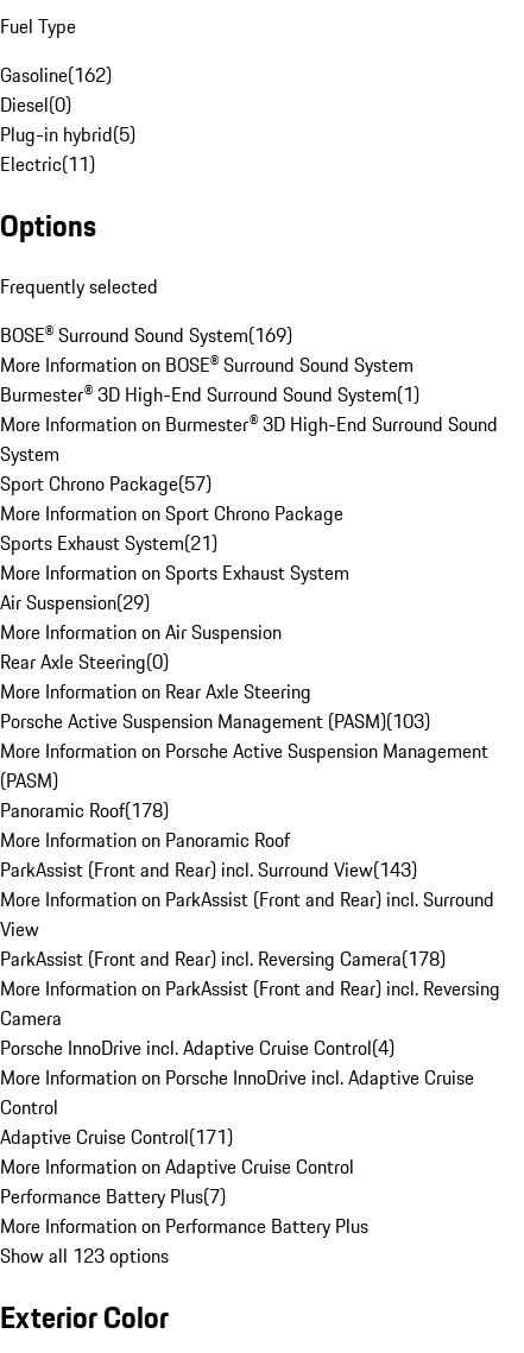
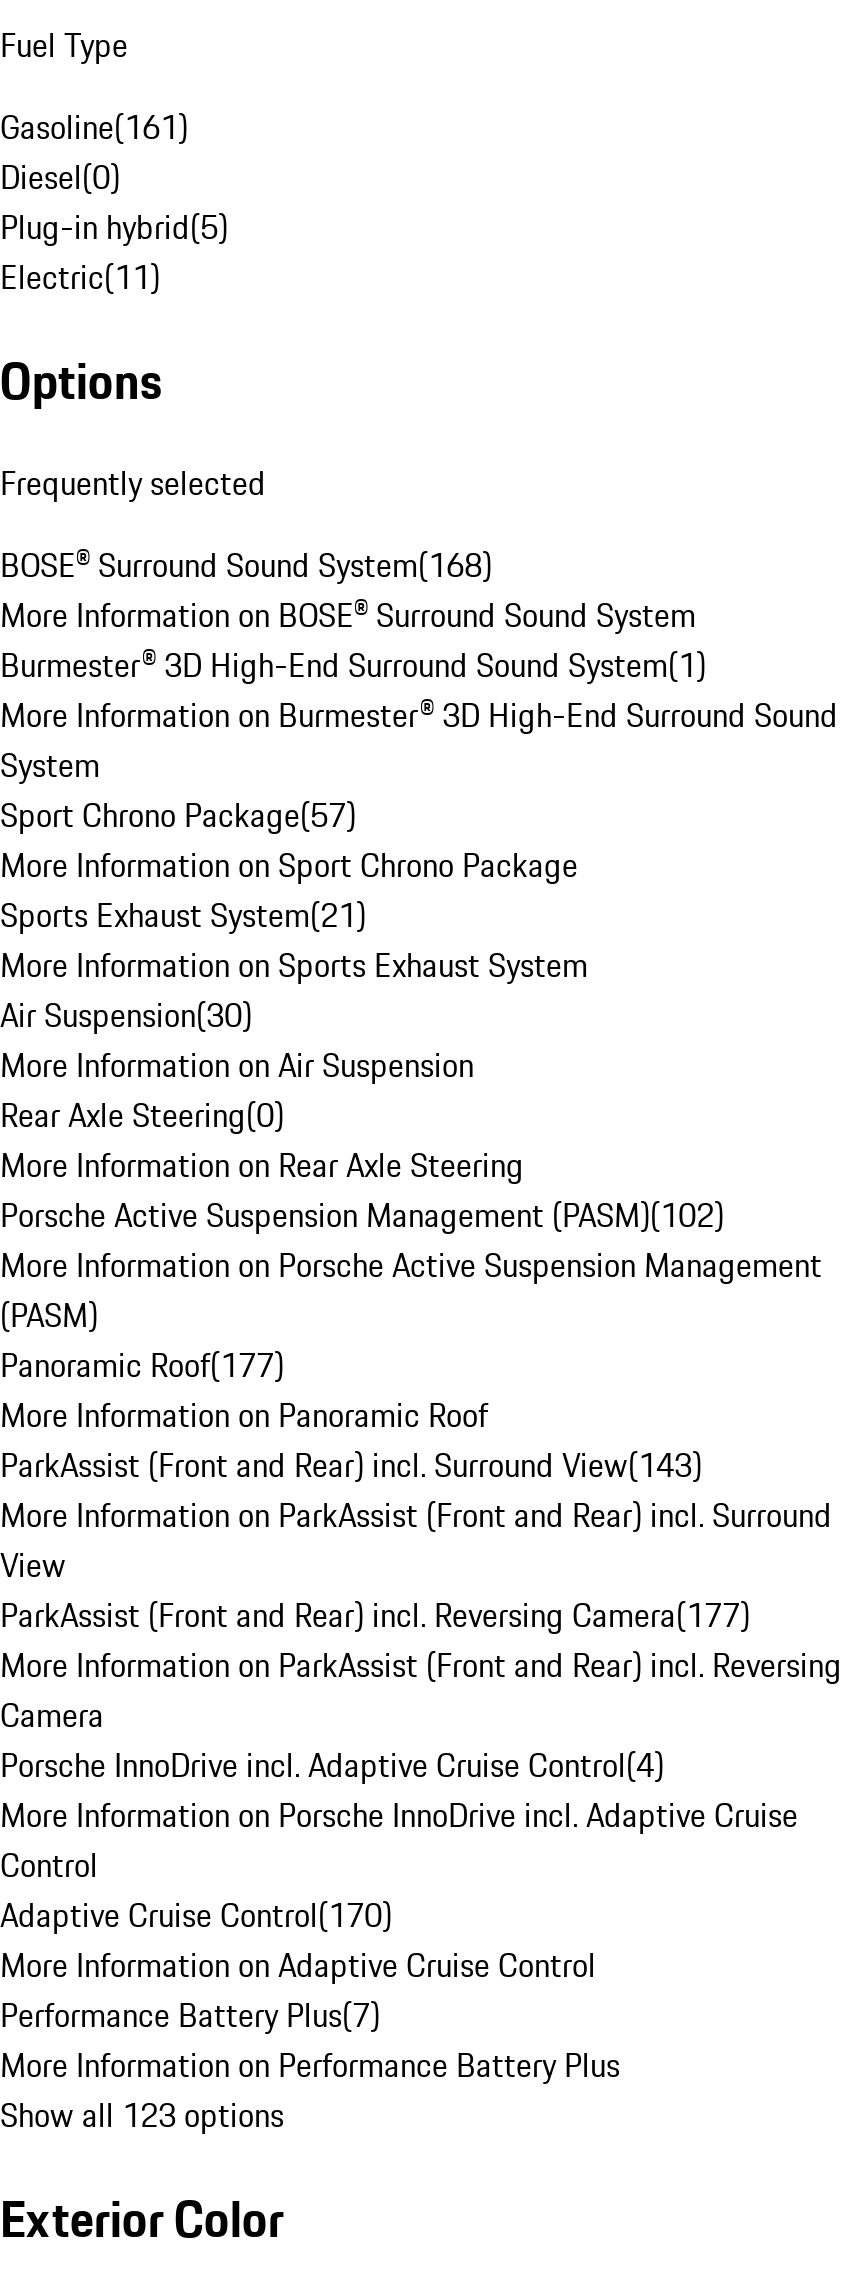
[0,61,112,90] Gasoline(162) -> [0,104,188,152] Gasoline(161)
[0,321,292,349] BOSE® Surround Sound System(169) -> [0,541,492,589] BOSE® Surround Sound System(168)
[0,588,150,617] Air Suspension(29) -> [0,991,252,1039] Air Suspension(30)
[0,707,430,736] Porsche Active Suspension Management (PASM)(103) -> [0,1191,724,1239] Porsche Active Suspension Management (PASM)(102)
[0,796,169,825] Panoramic Roof(178) -> [0,1341,284,1389] Panoramic Roof(177)
[0,945,446,973] ParkAssist (Front and Rear) incl. Reversing Camera(178) -> [0,1591,750,1639] ParkAssist (Front and Rear) incl. Reversing Camera(177)
[0,1123,233,1151] Adaptive Cruise Control(171) -> [0,1891,392,1939] Adaptive Cruise Control(170)

